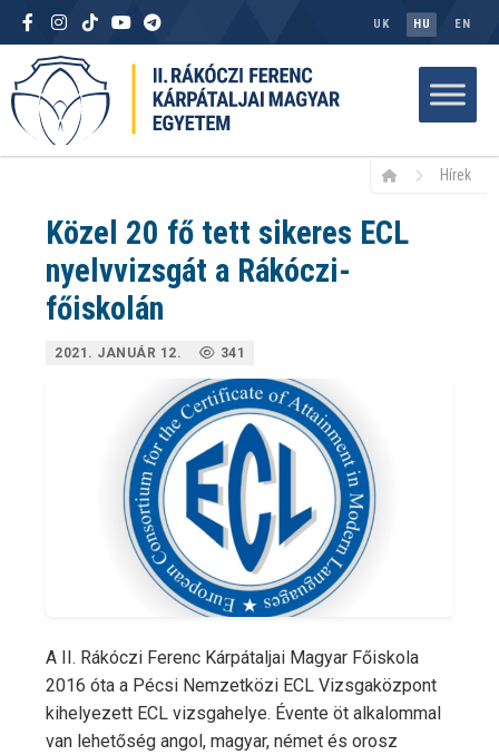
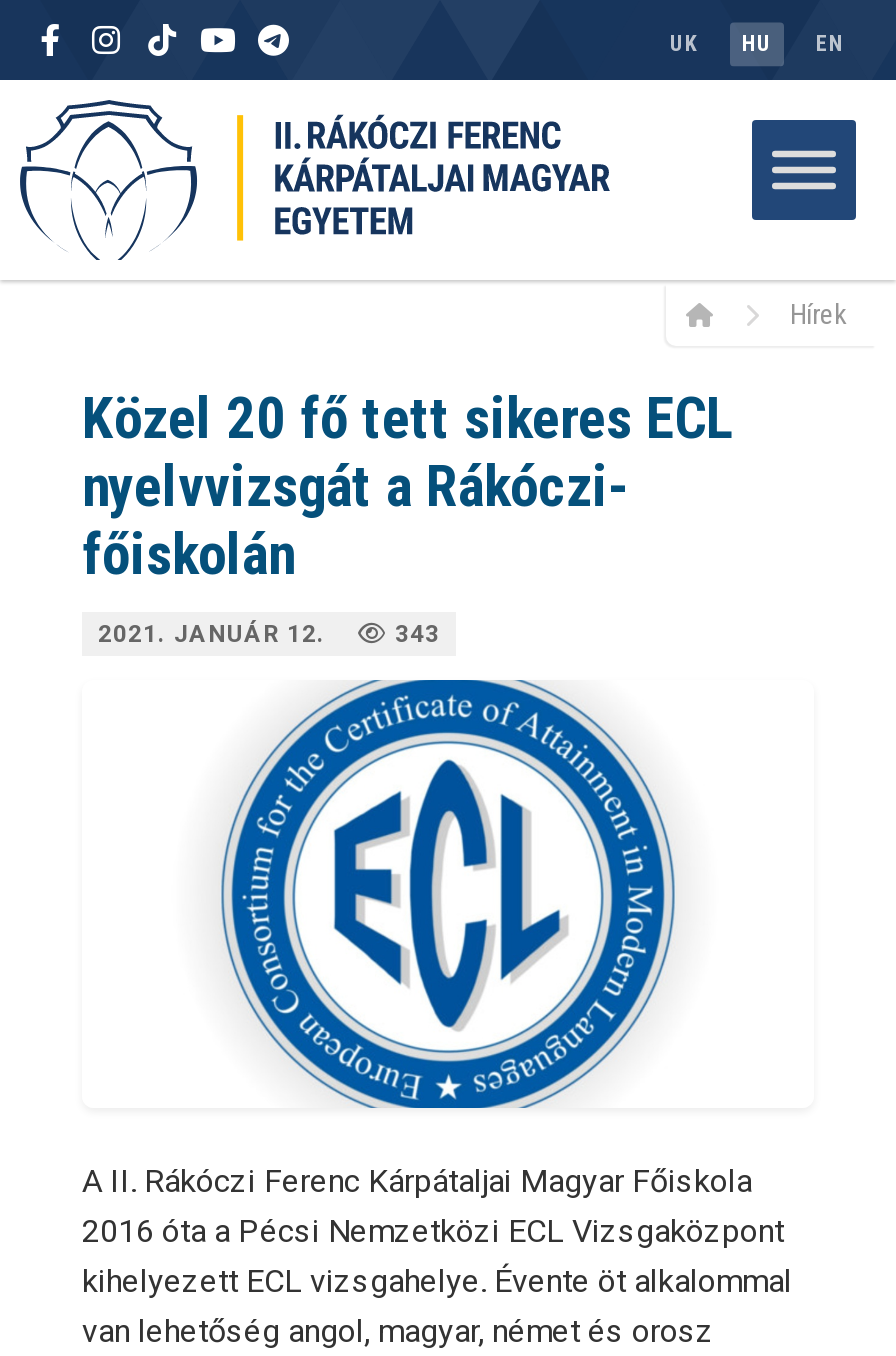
[220,345,245,360] 341 -> [395,619,440,647] 343

